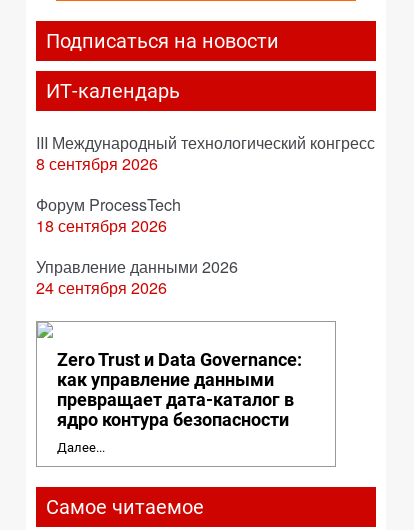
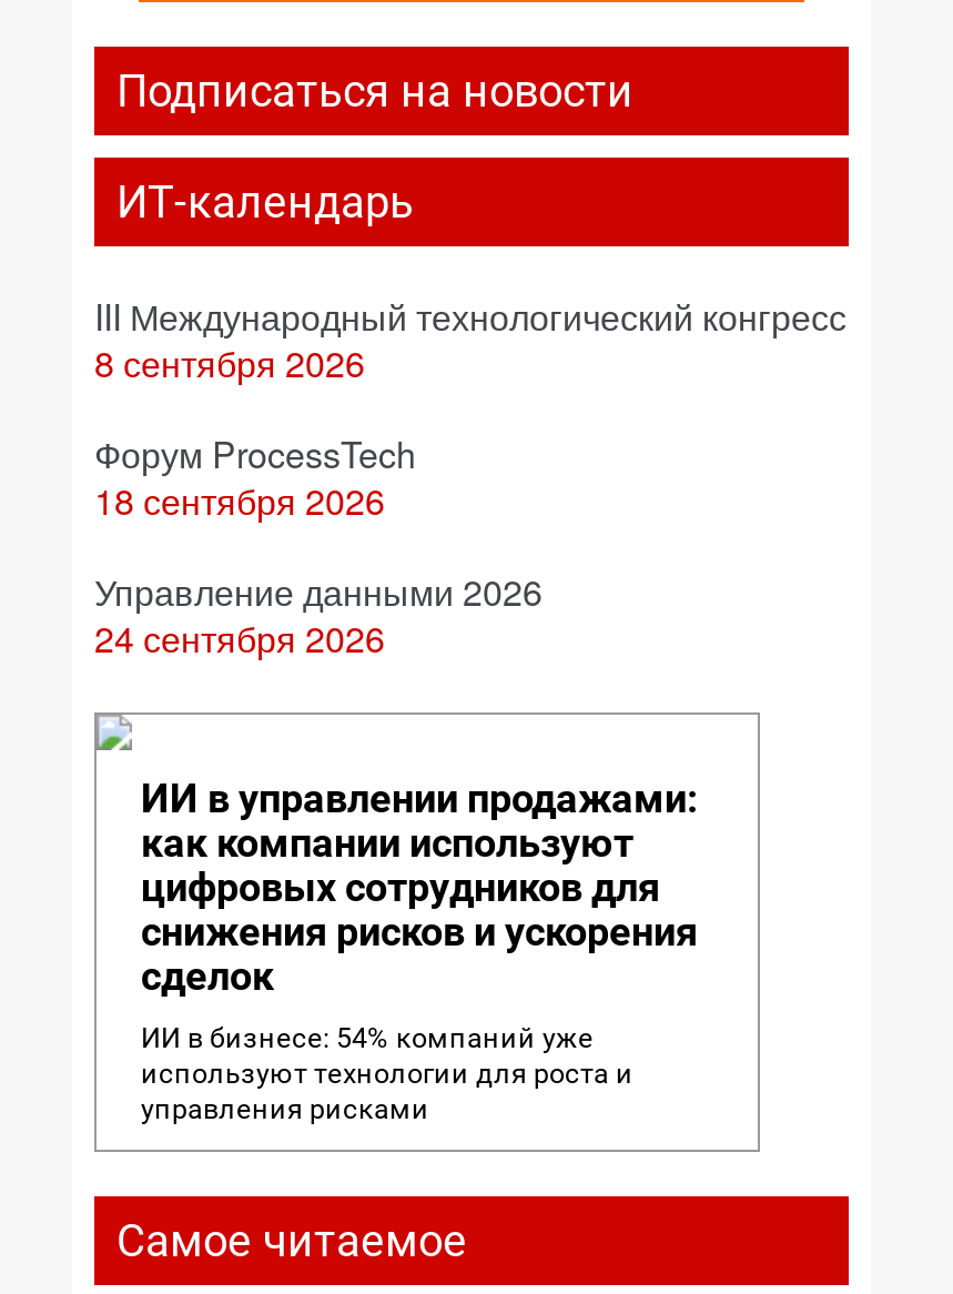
[57,349,302,430] Zero Trust и Data Governance: | как управление данными | превращает дата-каталог в | ядро контура безопасности -> [141,775,698,999] ИИ в управлении продажами: | как компании используют | цифровых сотрудников для | снижения рисков и ускорения | сделок
[57,440,105,455] Далее... -> [141,1021,633,1125] ИИ в бизнесе: 54% компаний уже | используют технологии для роста и | управления рисками

